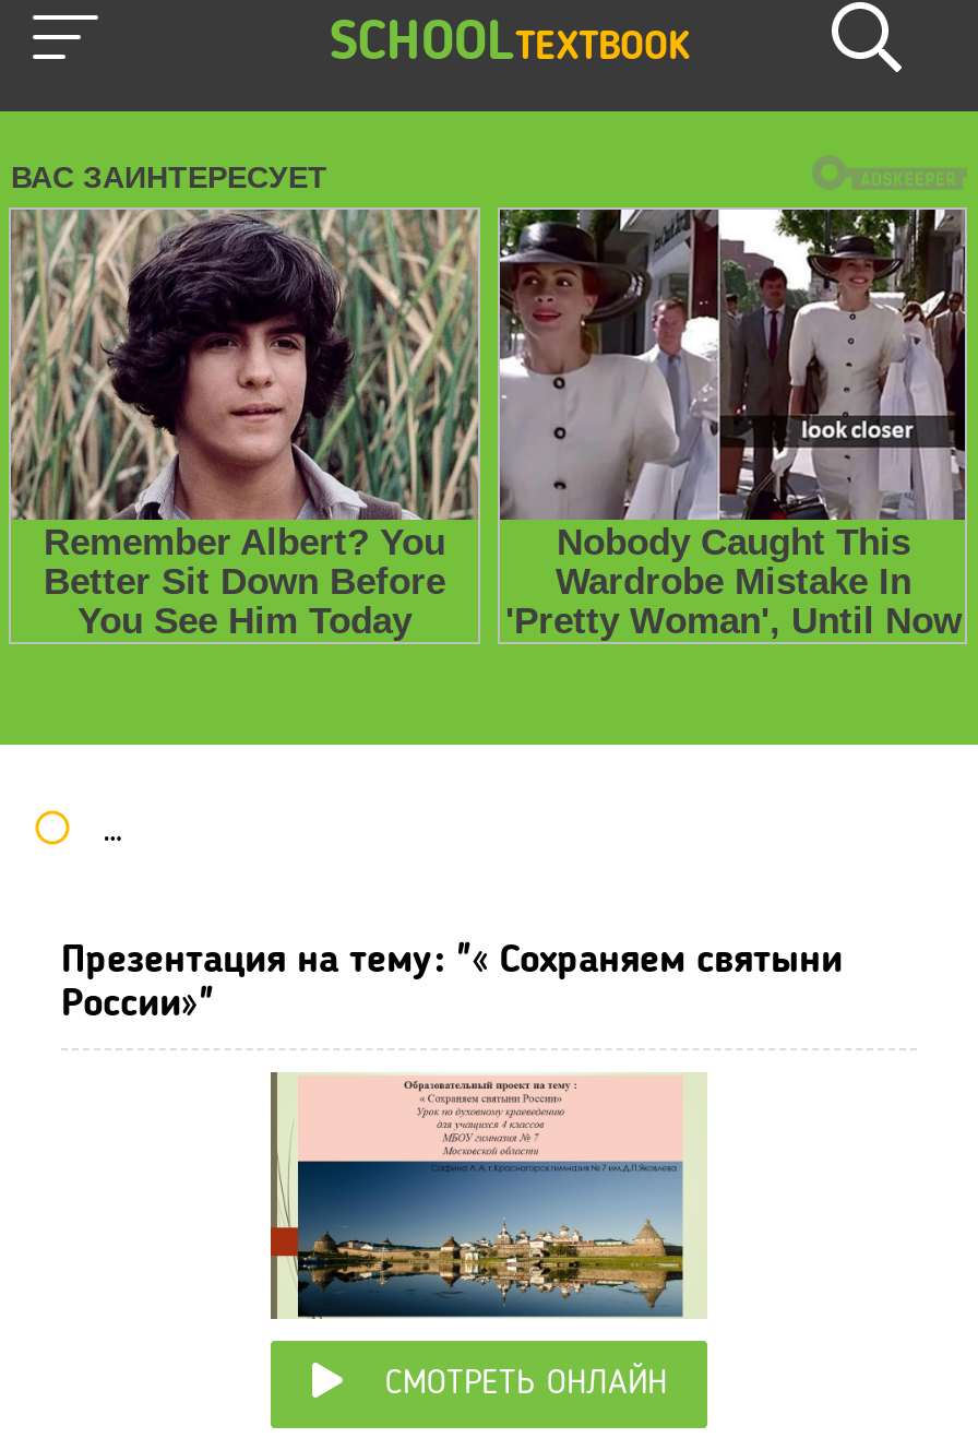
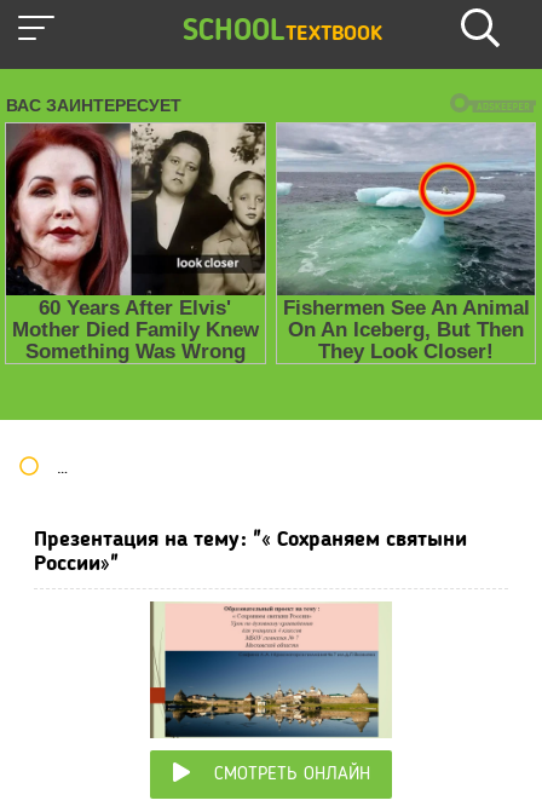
[9,207,480,642] [image] -> [5,122,266,364] [image]
[498,207,967,642] [image] -> [276,122,536,364] [image]

